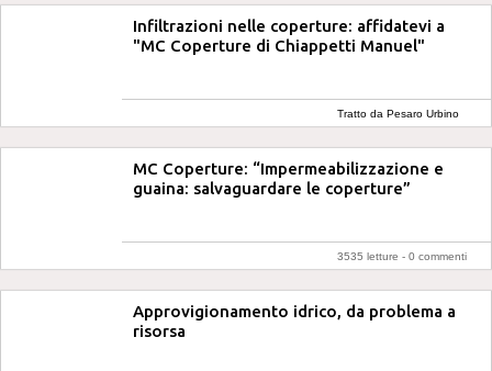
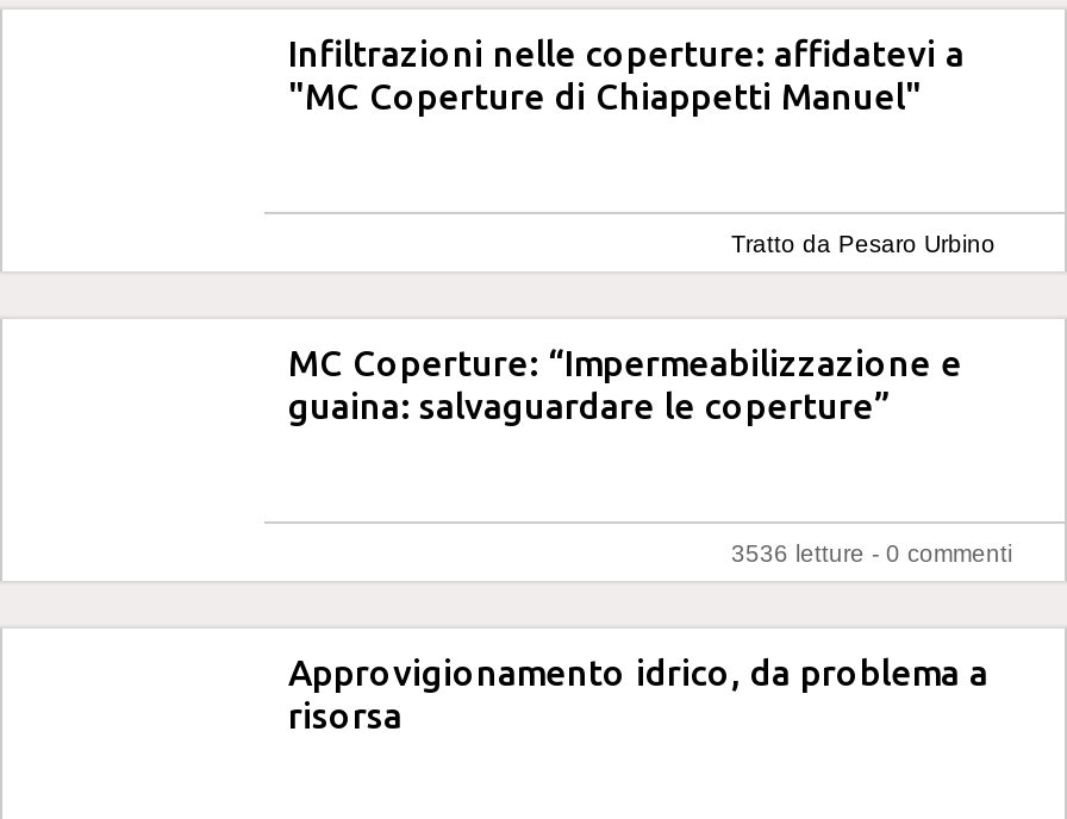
[337,250,467,262] 3535 letture - 0 commenti -> [731,540,1012,567] 3536 letture - 0 commenti

